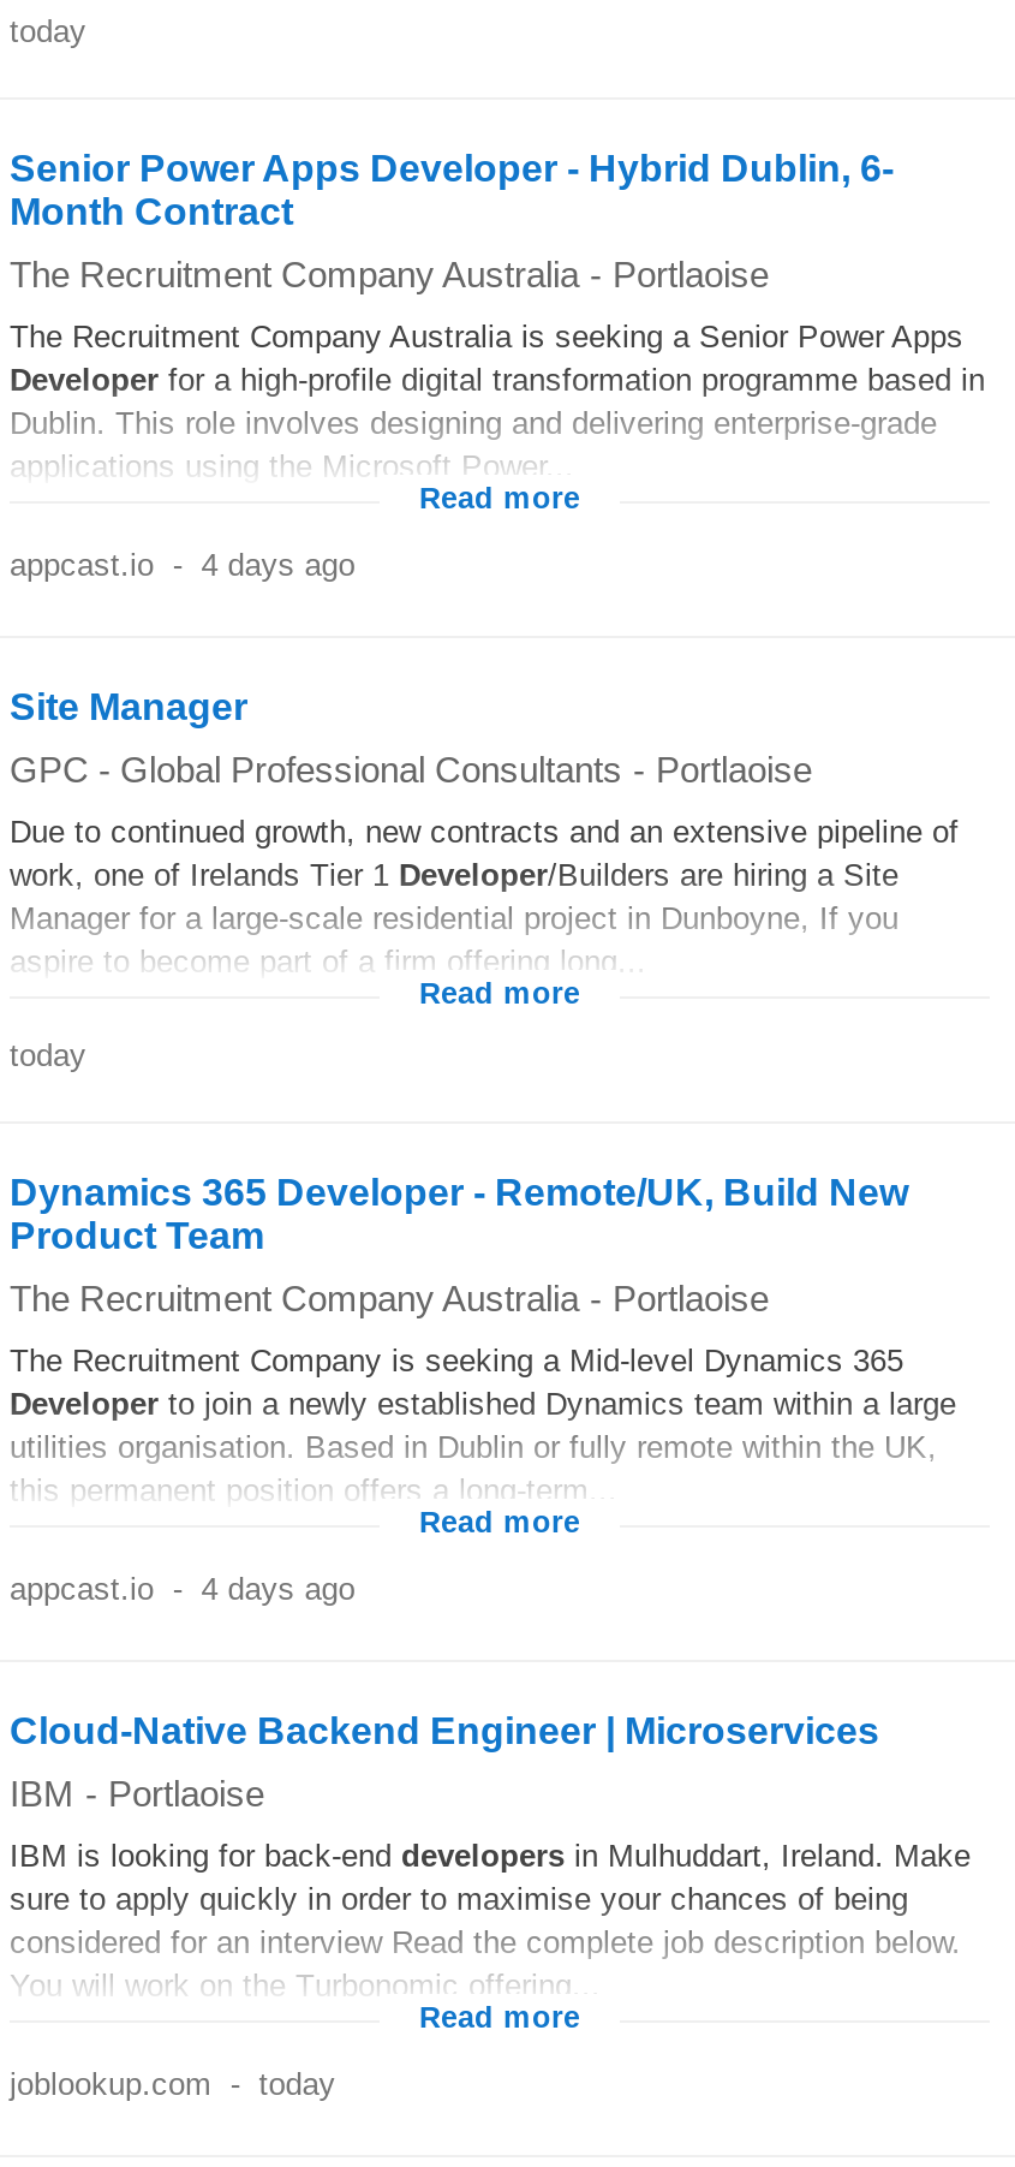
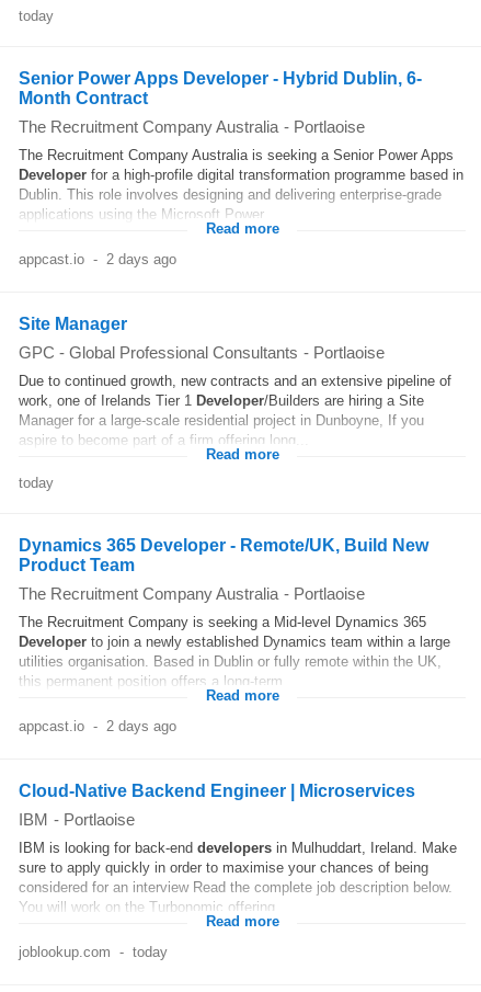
[10,547,355,583] appcast.io - 4 days ago -> [19,251,176,267] appcast.io - 2 days ago
[10,1571,355,1607] appcast.io - 4 days ago -> [19,718,176,734] appcast.io - 2 days ago

